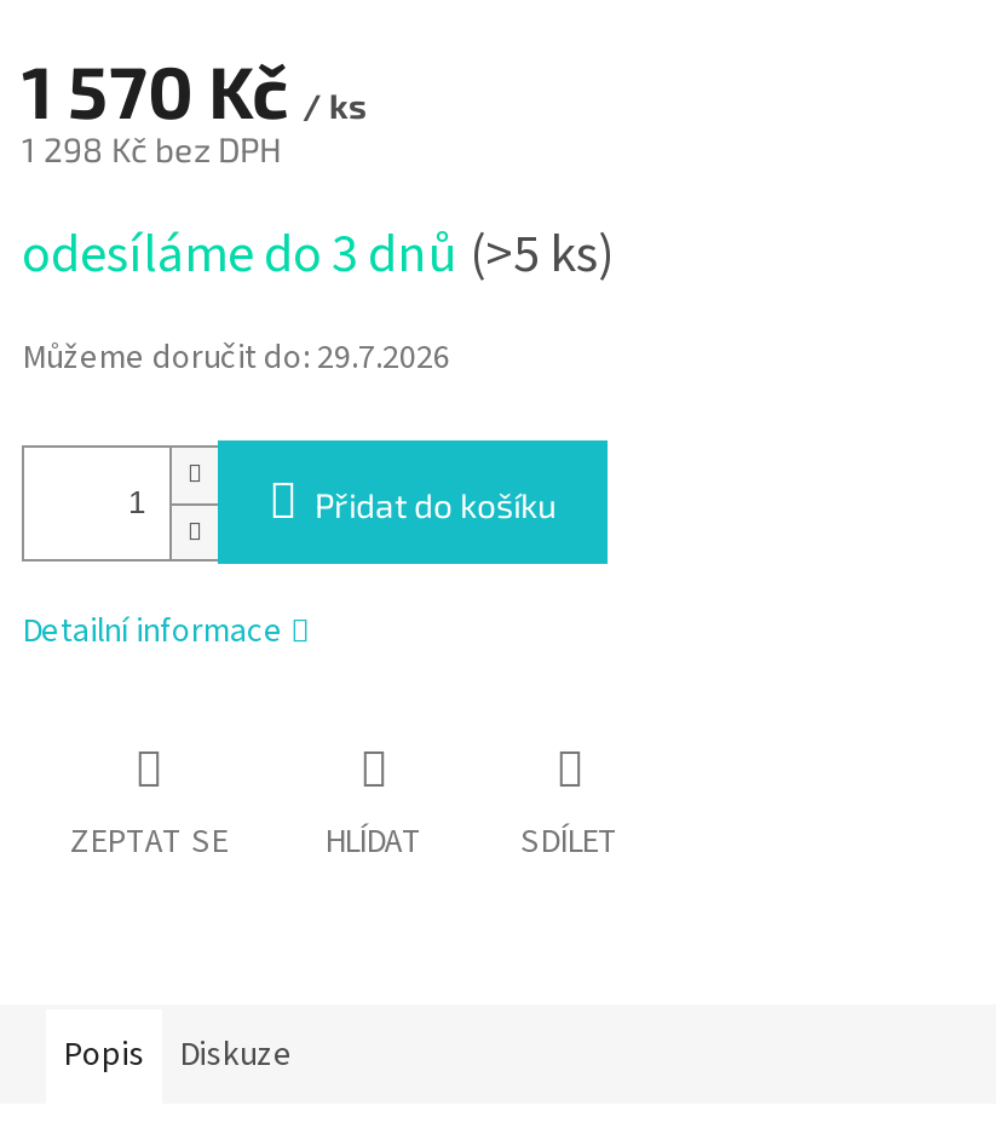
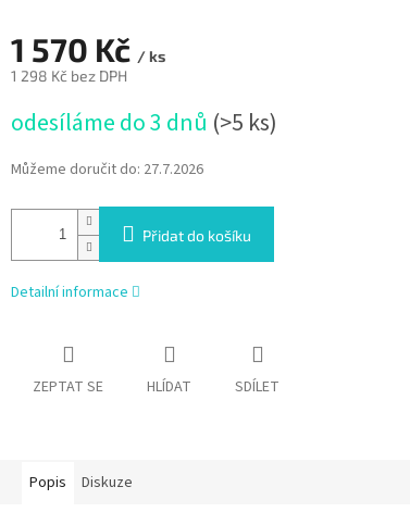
[22,335,450,383] Můžeme doručit do: 29.7.2026 -> [11,159,203,181] Můžeme doručit do: 27.7.2026

